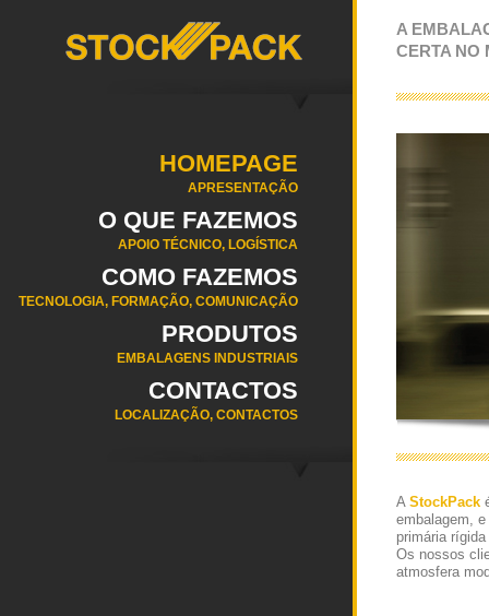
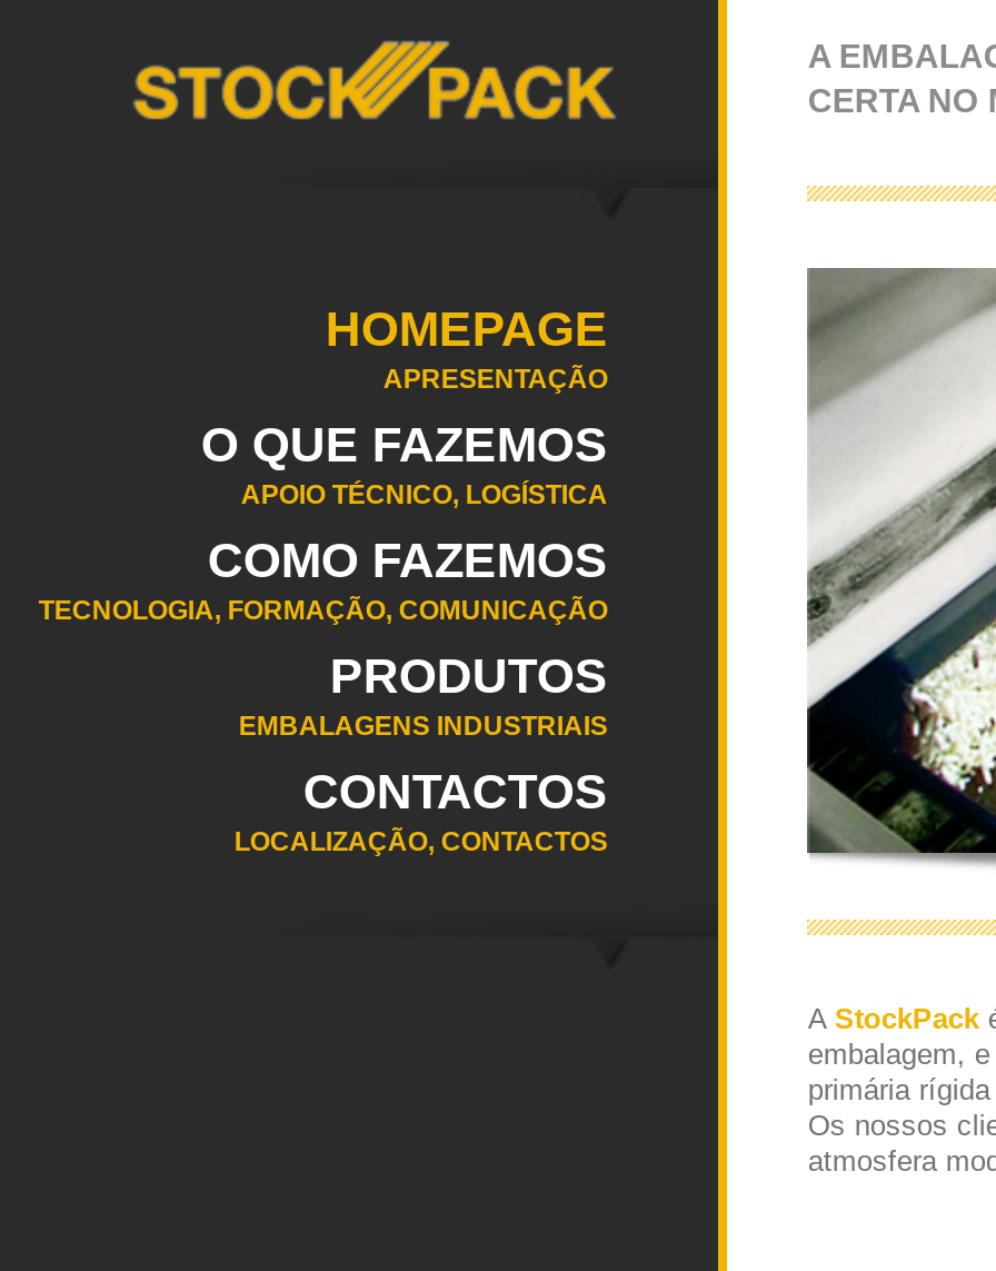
[395,133,486,420] [image] -> [807,268,989,855] [image]

